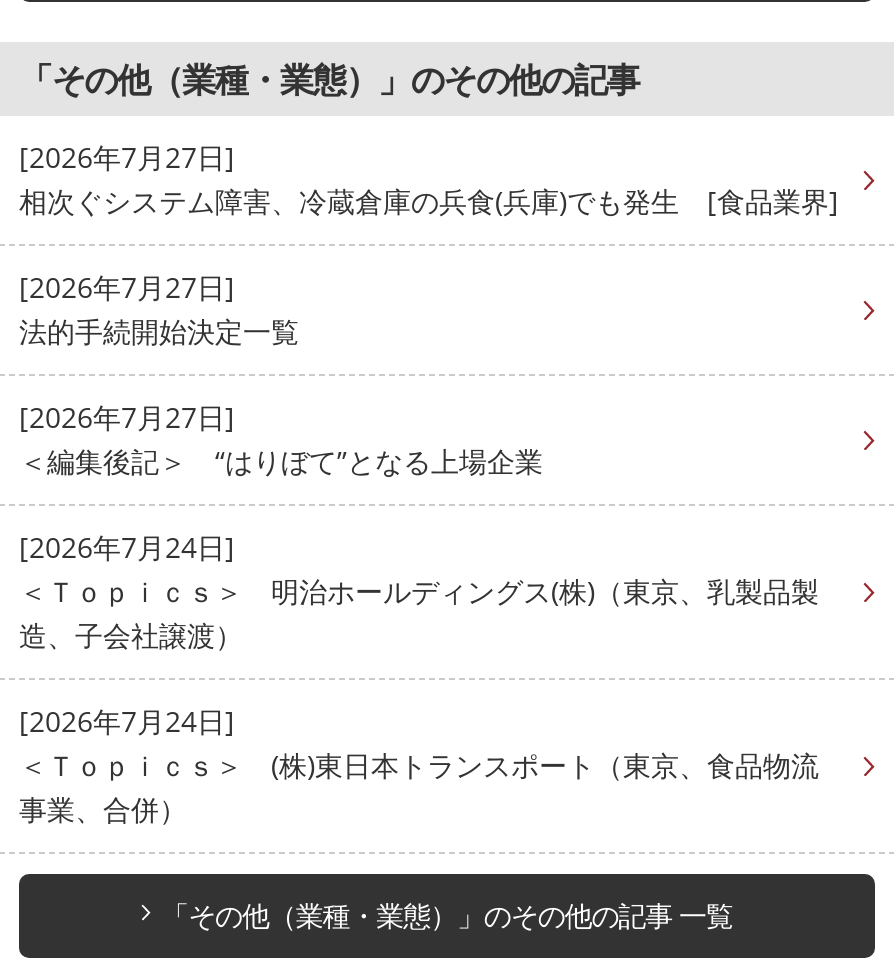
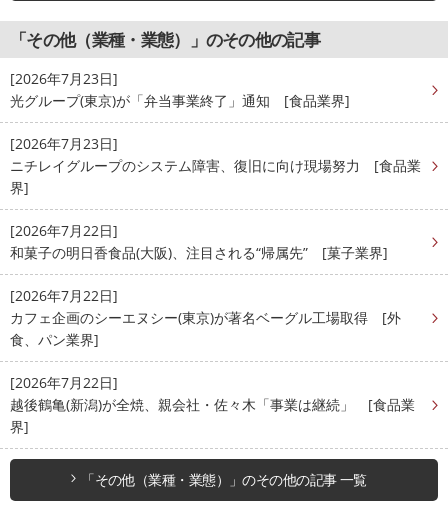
[19,137,839,219] [2026年7月27日] | 相次ぐシステム障害、冷蔵倉庫の兵食(兵庫)でも発生 [食品業界] -> [10,69,350,110] [2026年7月23日] | 光グループ(東京)が「弁当事業終了」通知 [食品業界]
[19,267,299,349] [2026年7月27日] | 法的手続開始決定一覧 -> [10,134,421,197] [2026年7月23日] | ニチレイグループのシステム障害、復旧に向け現場努力 [食品業 | 界]
[19,397,543,479] [2026年7月27日] | ＜編集後記＞ “はりぼて”となる上場企業 -> [10,221,388,262] [2026年7月22日] | 和菓子の明日香食品(大阪)、注目される“帰属先” [菓子業界]
[19,527,819,653] [2026年7月24日] | ＜Ｔｏｐｉｃｓ＞ 明治ホールディングス(株)（東京、乳製品製 | 造、子会社譲渡） -> [10,286,401,349] [2026年7月22日] | カフェ企画のシーエヌシー(東京)が著名ベーグル工場取得 [外 | 食、パン業界]
[19,701,819,827] [2026年7月24日] | ＜Ｔｏｐｉｃｓ＞ (株)東日本トランスポート（東京、食品物流 | 事業、合併） -> [10,373,415,436] [2026年7月22日] | 越後鶴亀(新潟)が全焼、親会社・佐々木「事業は継続」 [食品業 | 界]

